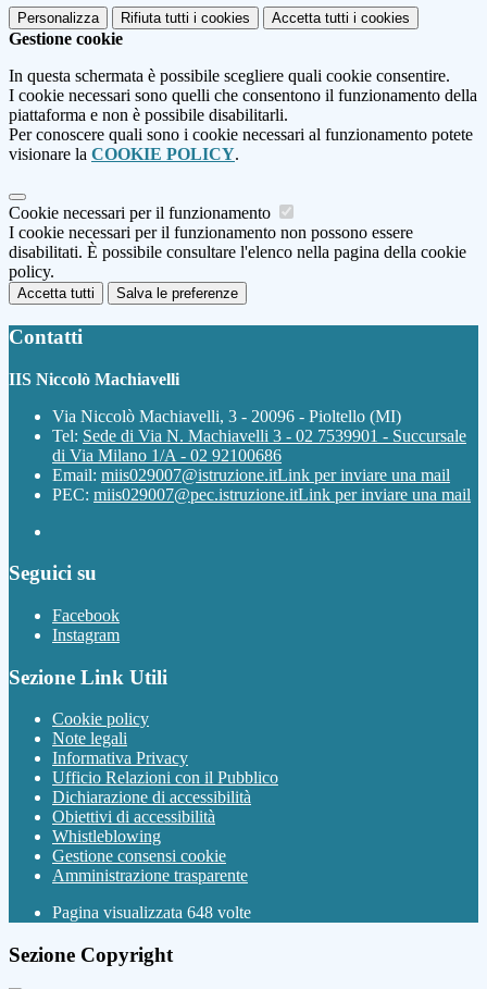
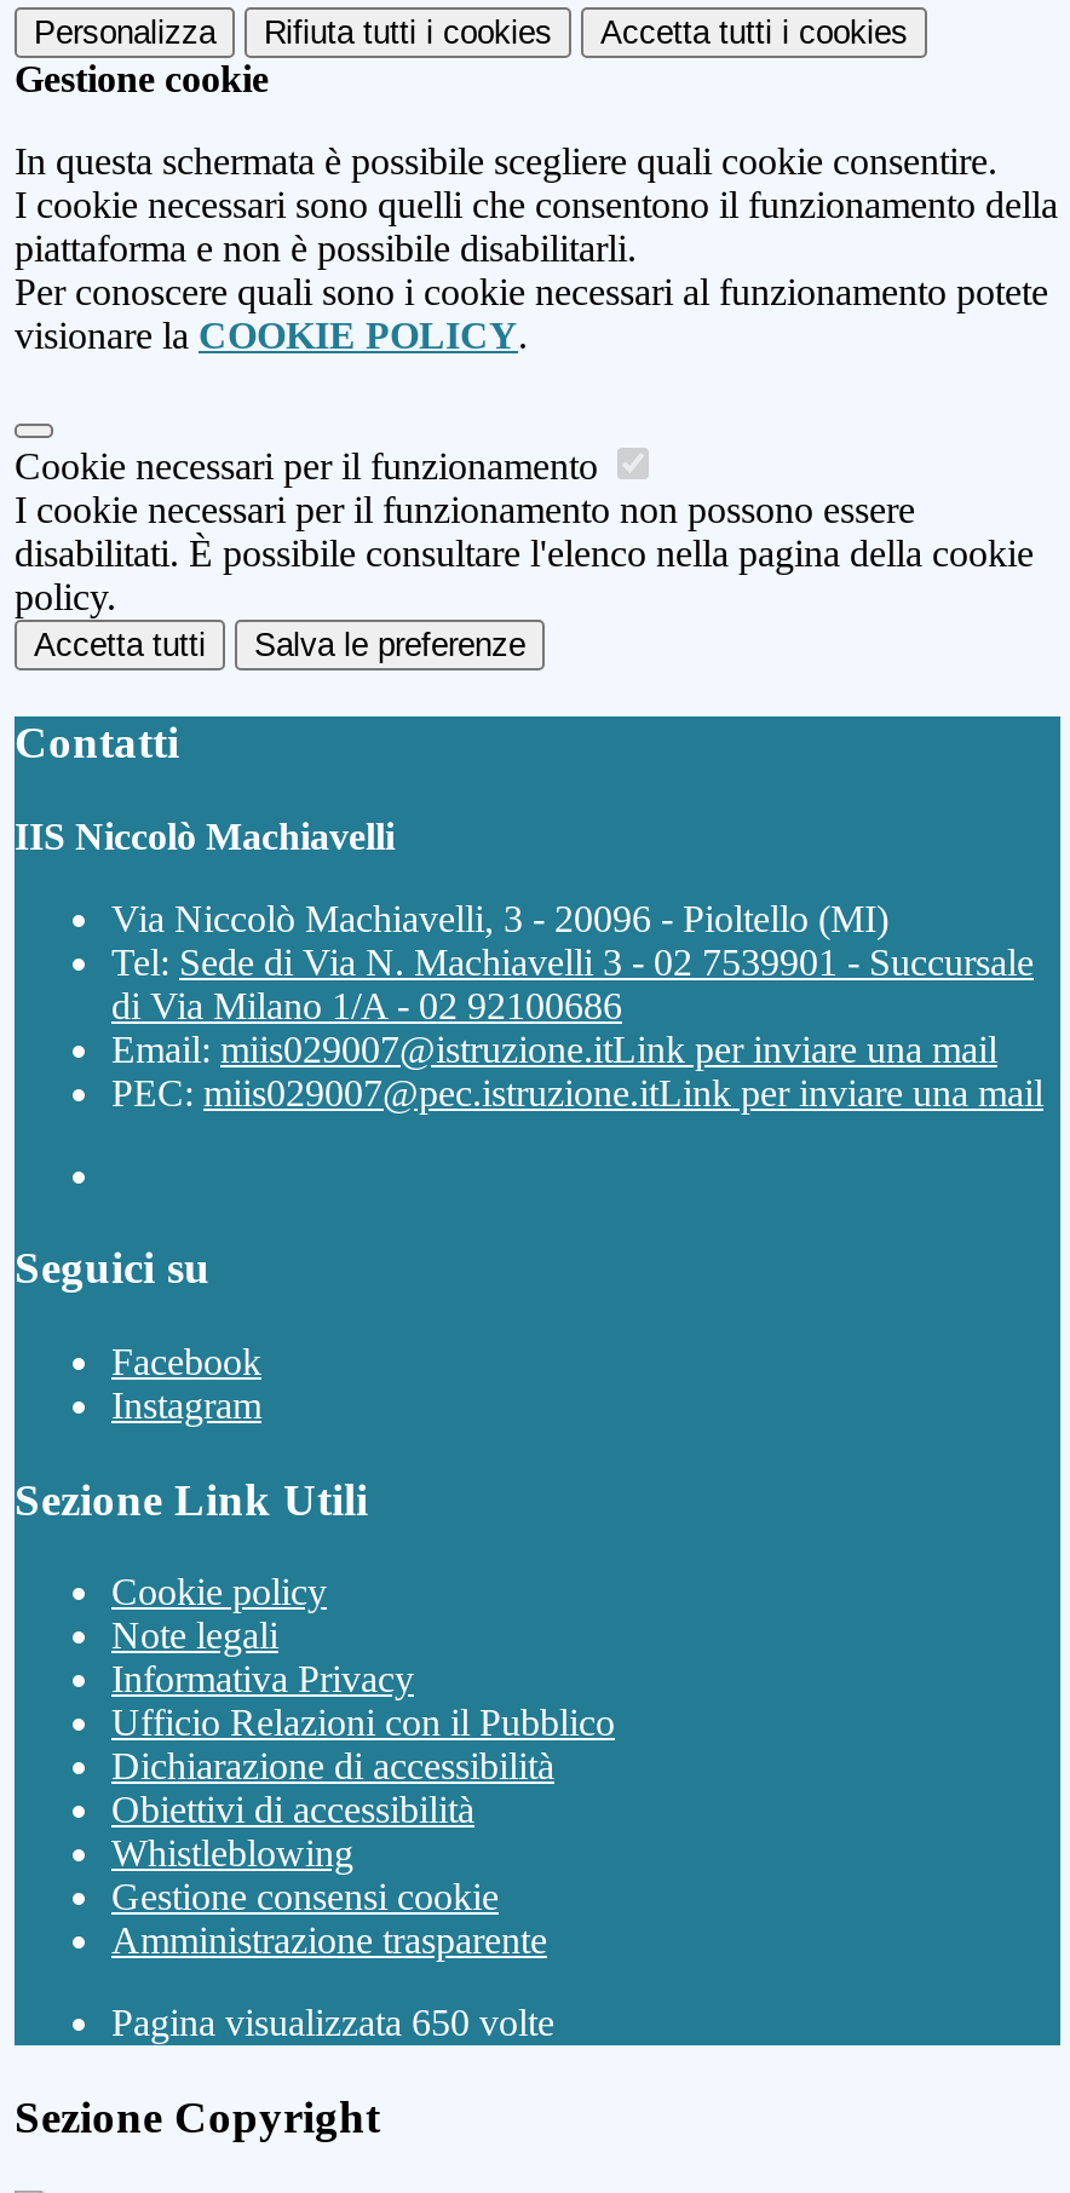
[52,903,251,922] Pagina visualizzata 648 volte -> [111,2003,554,2044] Pagina visualizzata 650 volte

